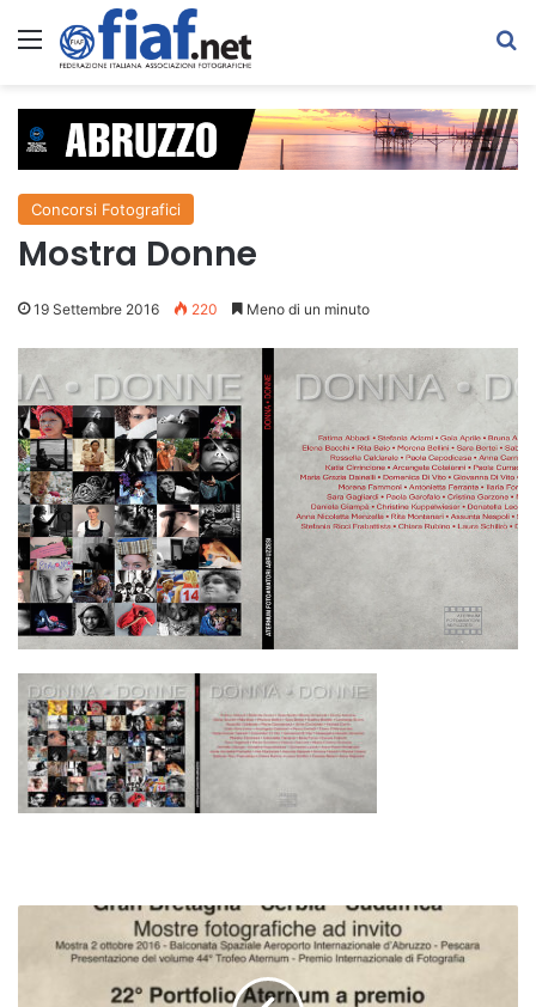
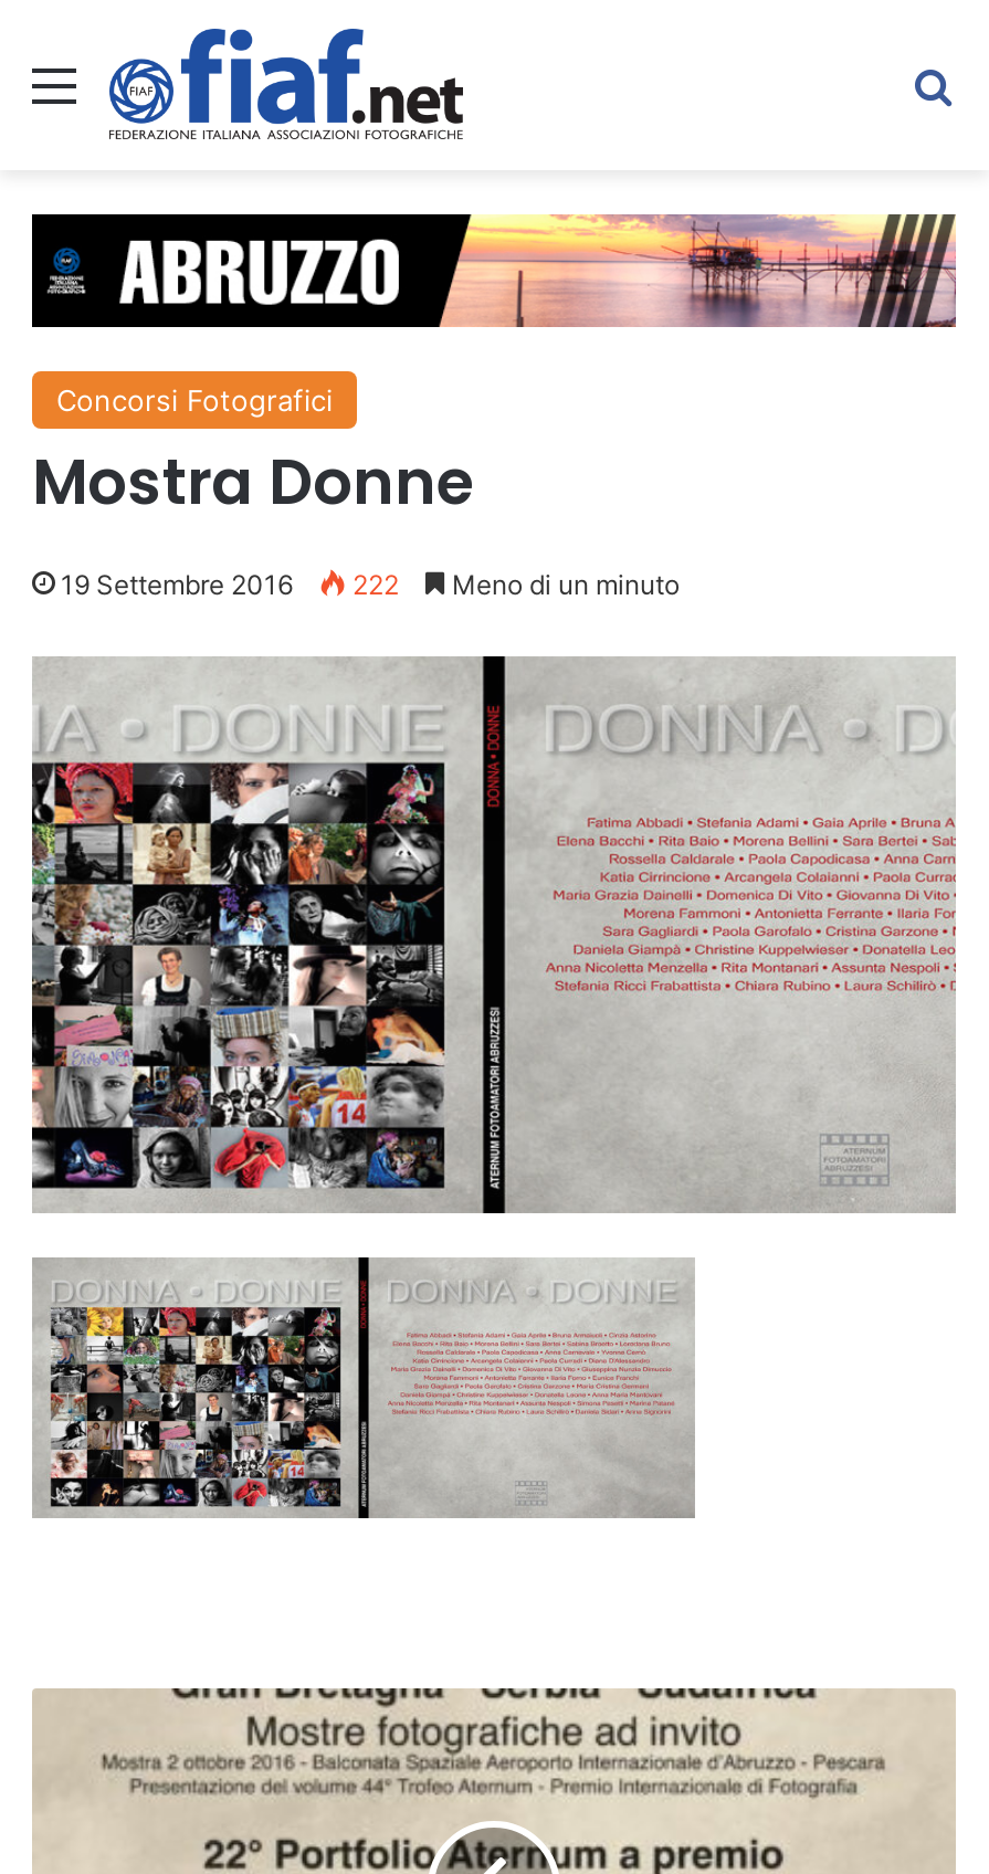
[33,301,370,319] 19 Settembre 2016 220 Meno di un minuto -> [61,569,680,602] 19 Settembre 2016 222 Meno di un minuto

